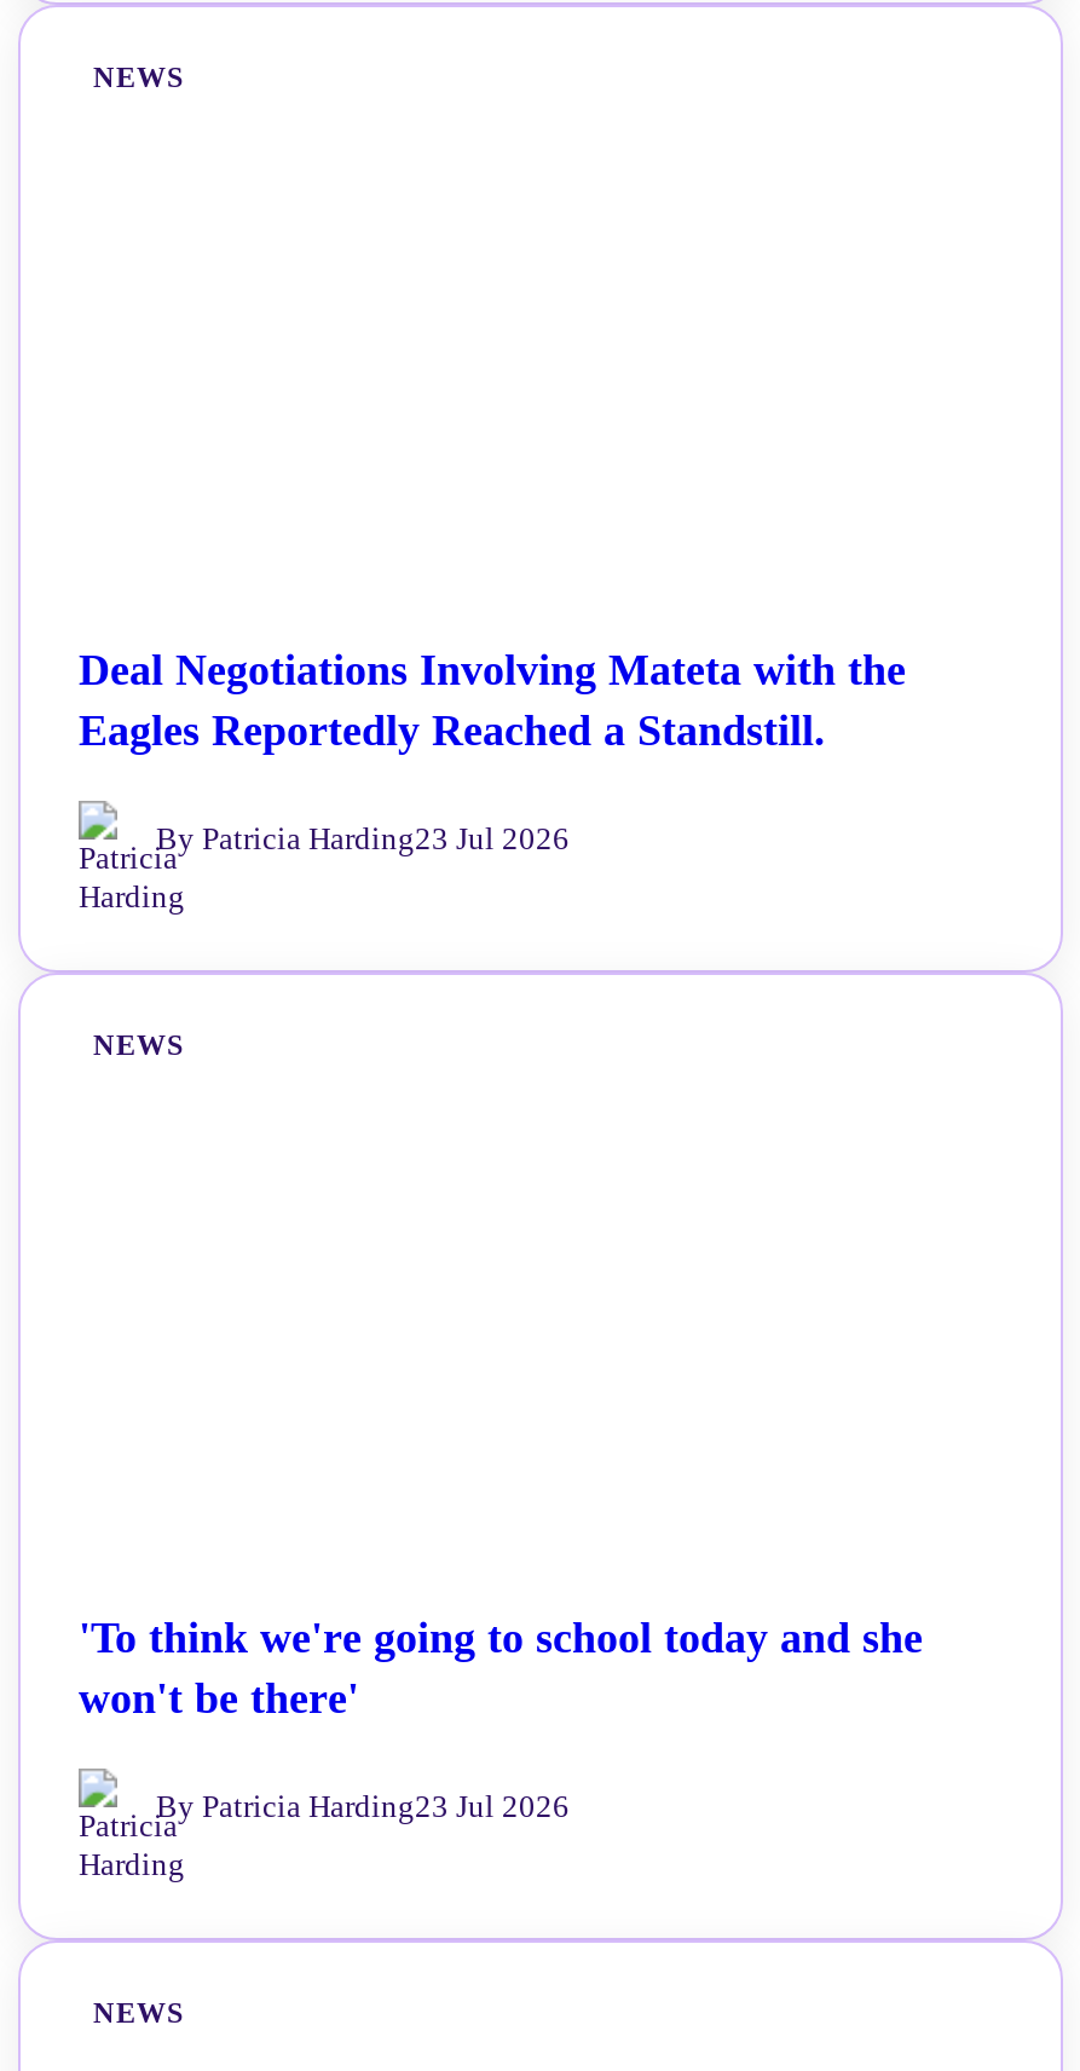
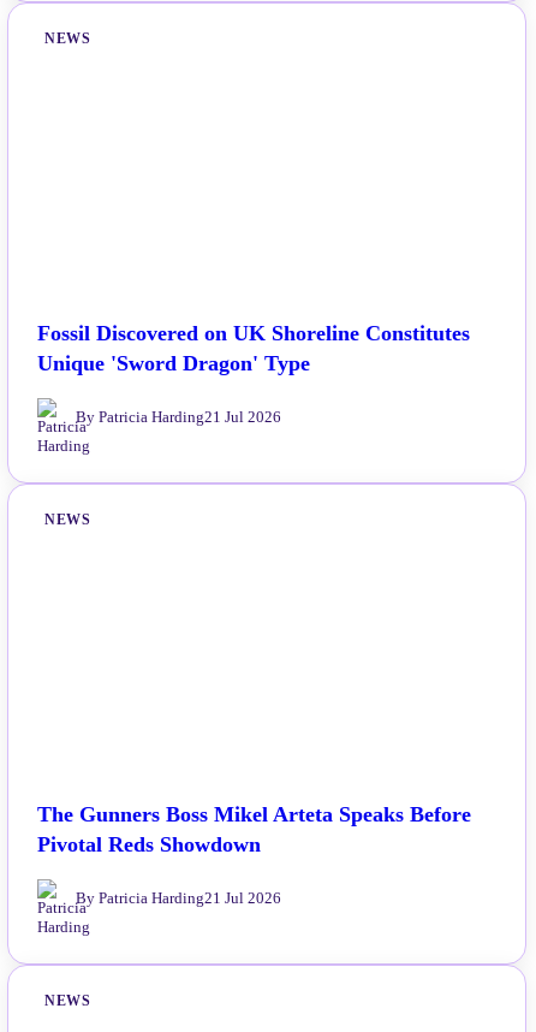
[79,645,906,754] Deal Negotiations Involving Mateta with the | Eagles Reportedly Reached a Standstill. -> [37,321,470,375] Fossil Discovered on UK Shoreline Constitutes | Unique 'Sword Dragon' Type
[156,819,570,855] By Patricia Harding23 Jul 2026 -> [76,407,281,425] By Patricia Harding21 Jul 2026
[79,1613,923,1721] 'To think we're going to school today and she | won't be there' -> [37,802,471,856] The Gunners Boss Mikel Arteta Speaks Before | Pivotal Reds Showdown
[156,1787,570,1823] By Patricia Harding23 Jul 2026 -> [76,888,281,906] By Patricia Harding21 Jul 2026

